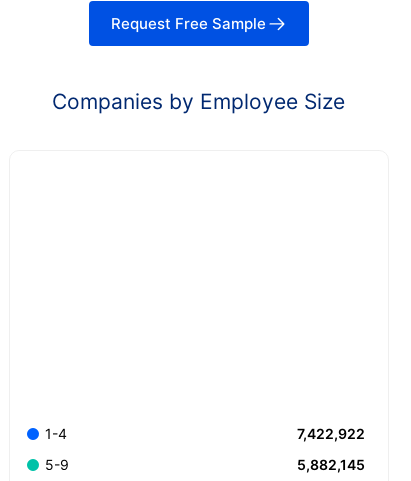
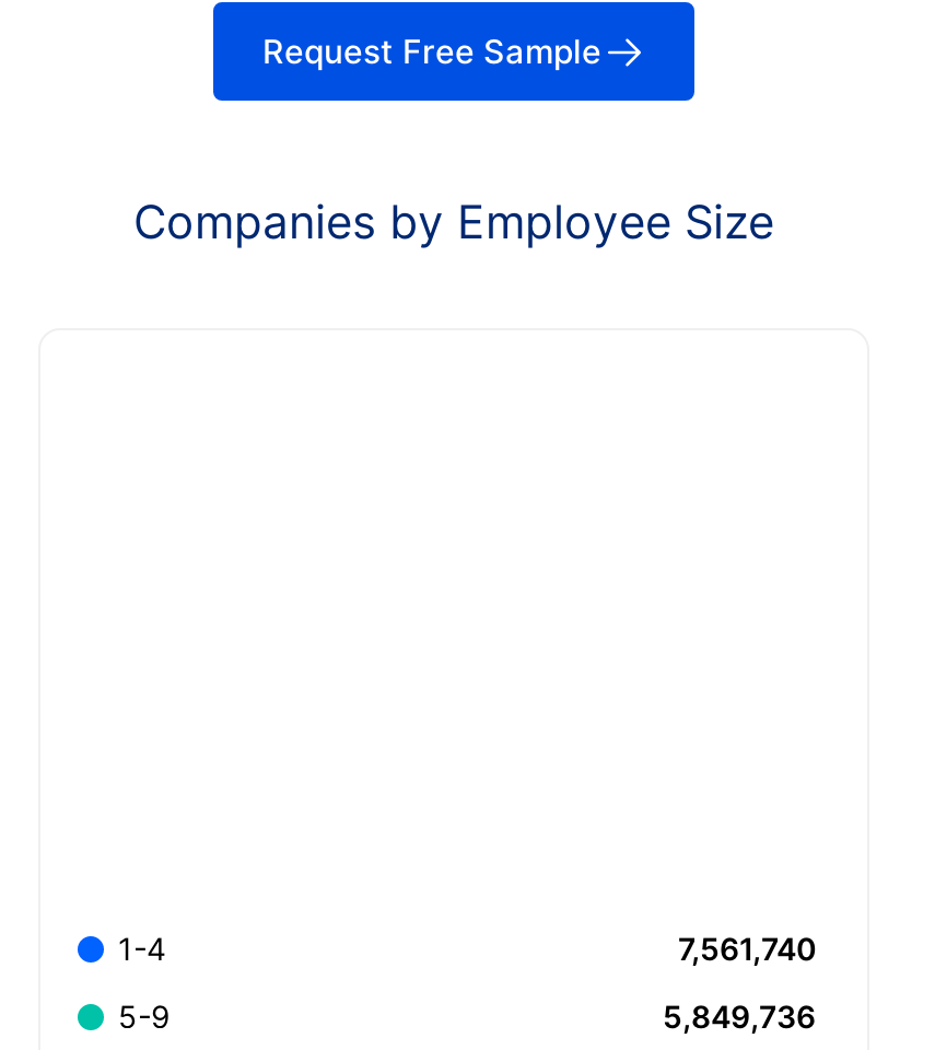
[296,425,364,442] 7,422,922 -> [678,929,816,966] 7,561,740
[296,456,364,473] 5,882,145 -> [663,997,816,1034] 5,849,736

